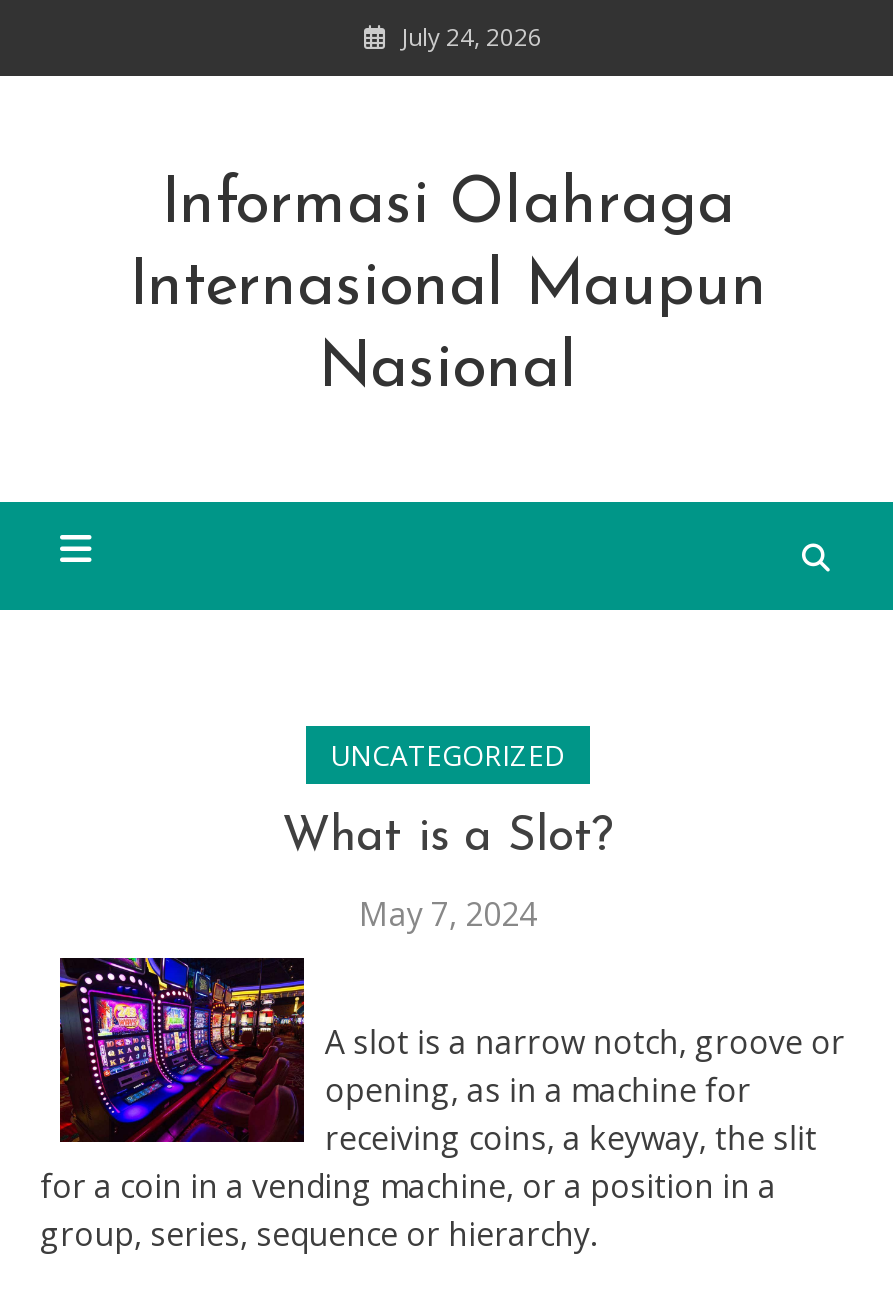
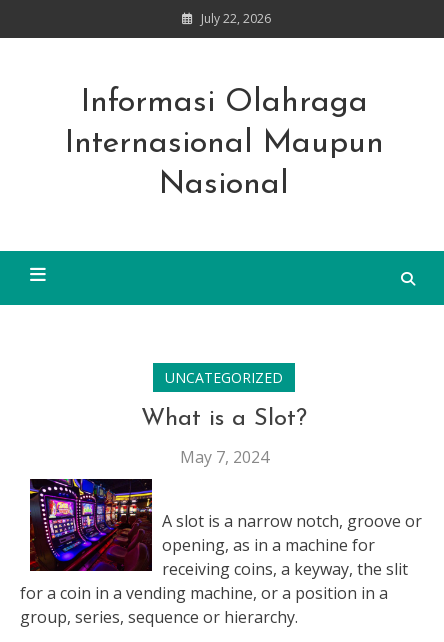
[396,20,542,54] July 24, 2026 -> [198,10,271,27] July 22, 2026

